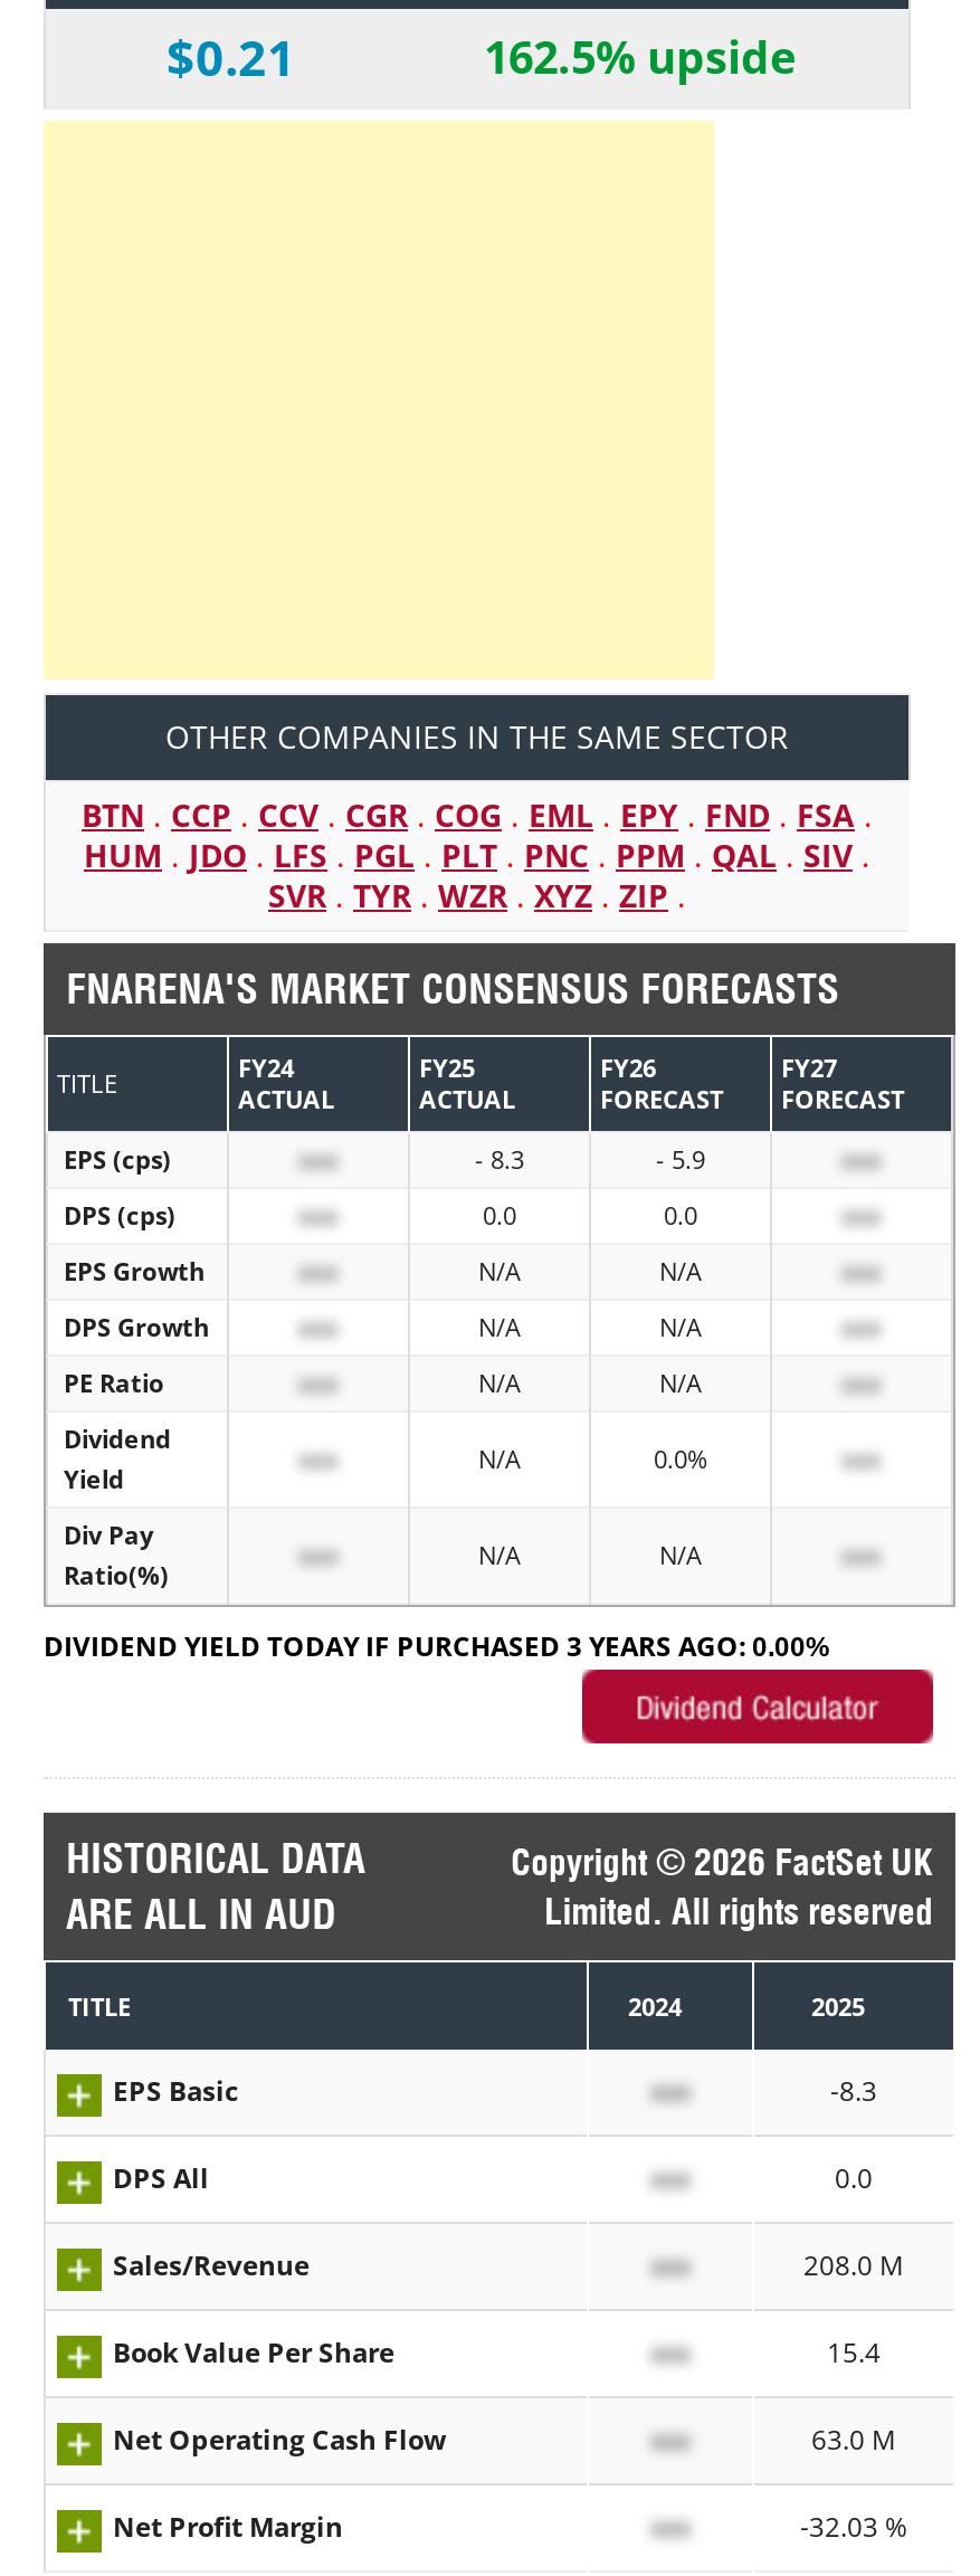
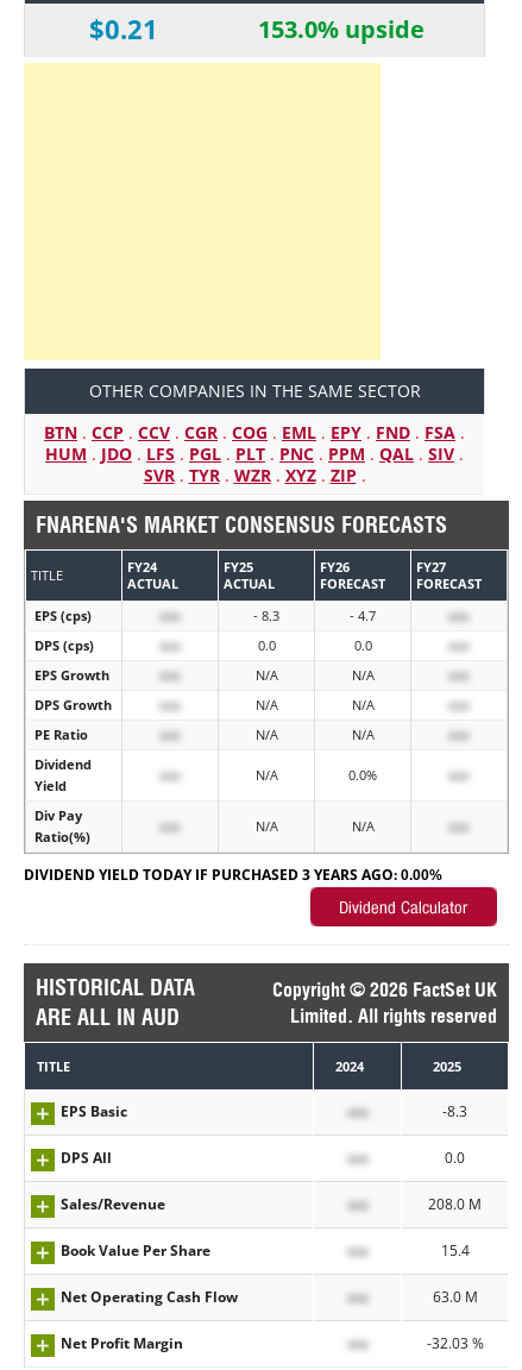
[484,26,797,86] 162.5% upside -> [258,13,424,45] 153.0% upside
[656,1142,705,1175] - 5.9 -> [350,606,376,624] - 4.7

